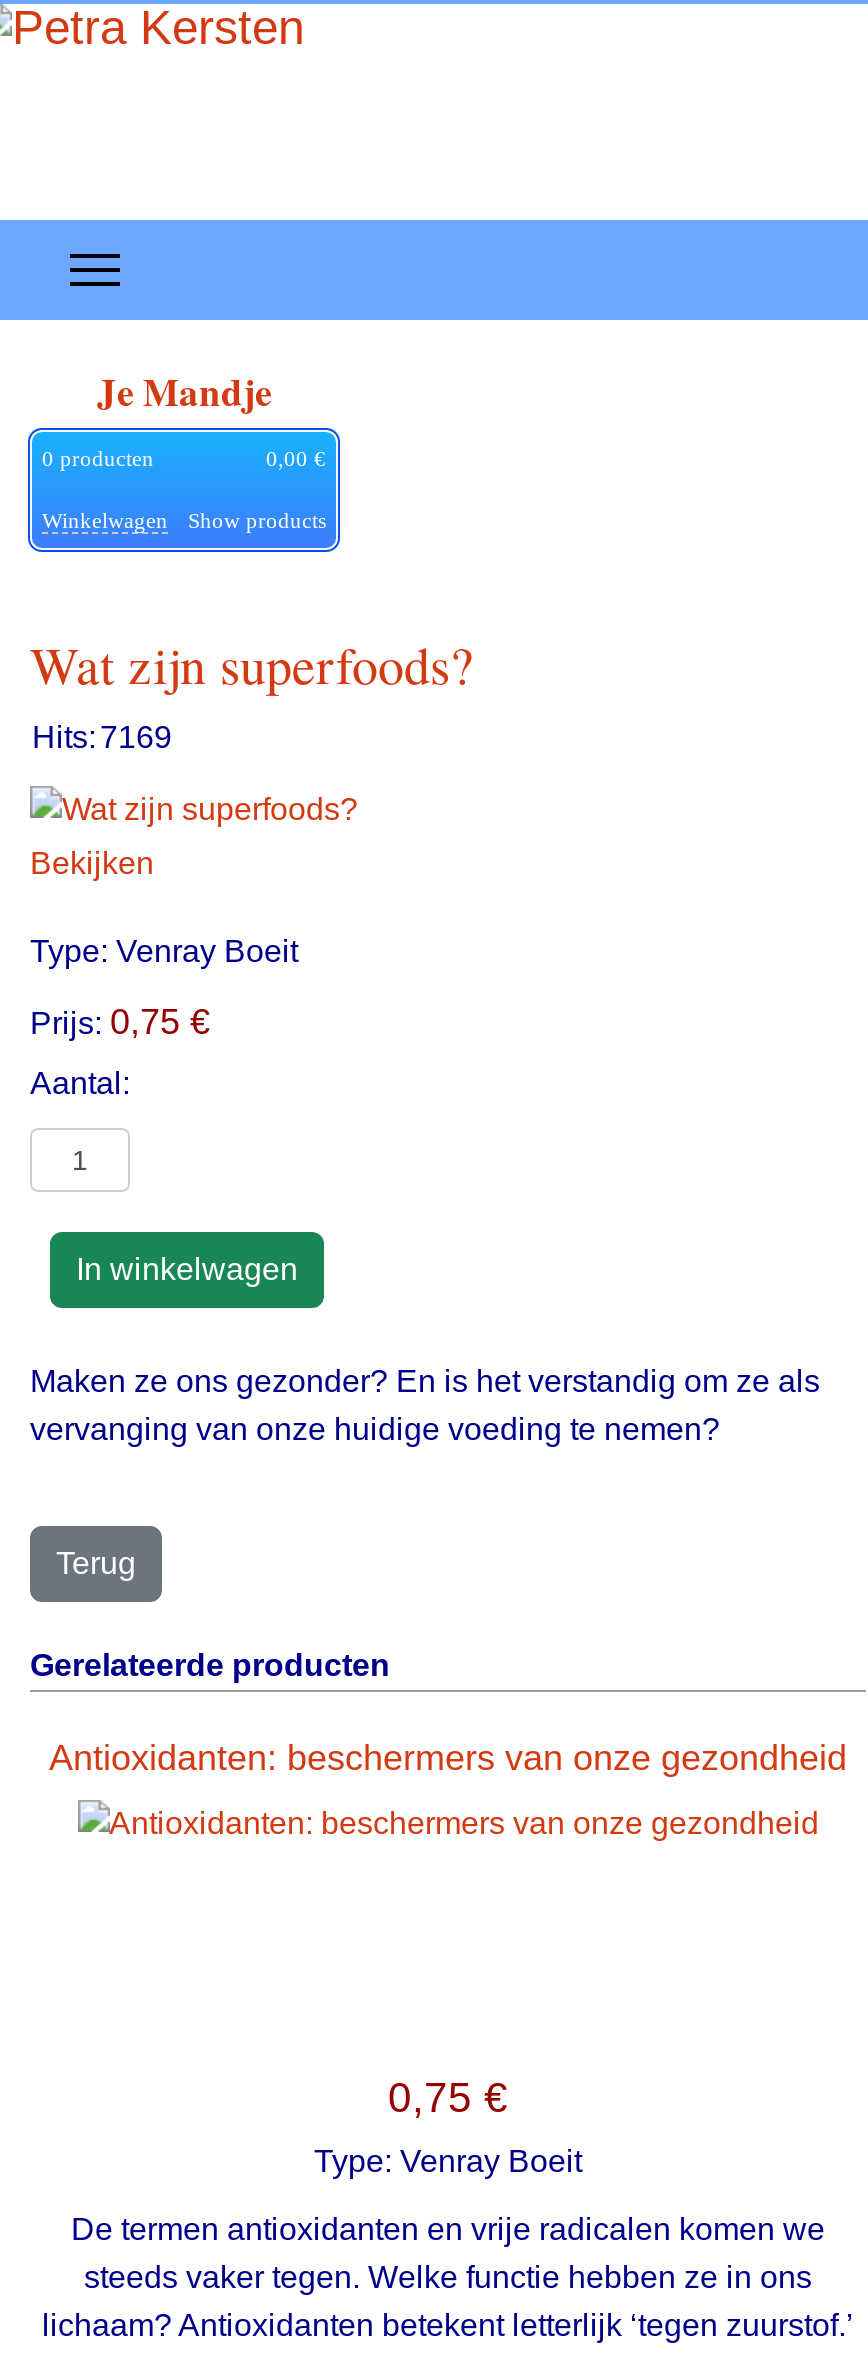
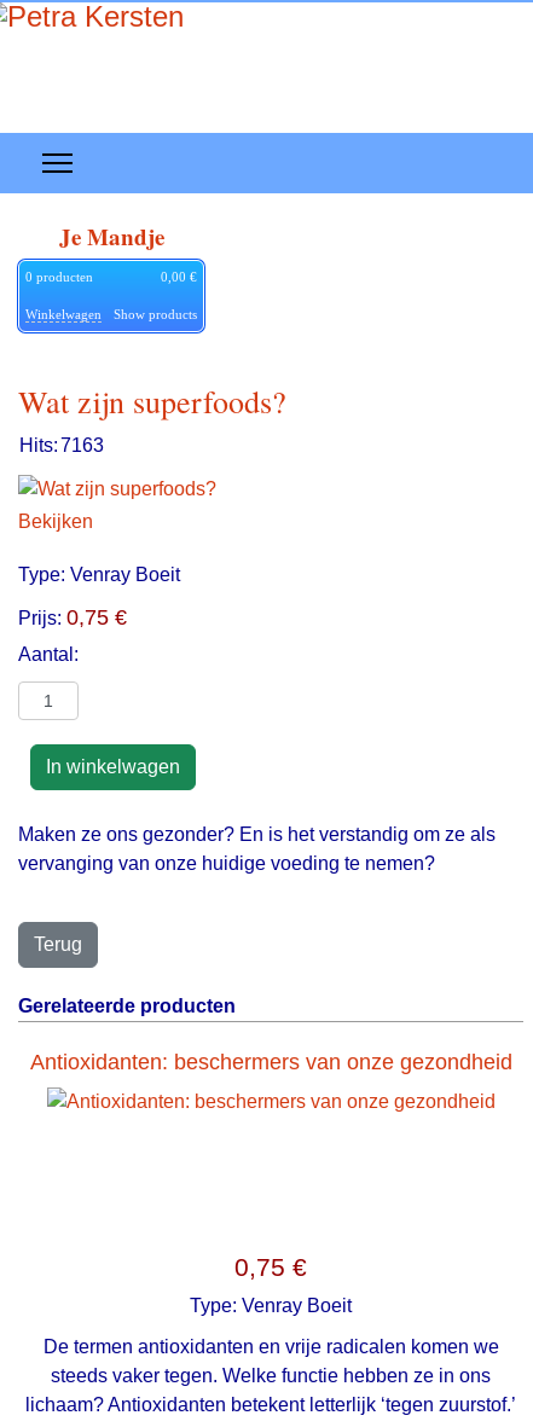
[32,720,172,754] Hits: 7169 -> [19,435,104,456] Hits: 7163

